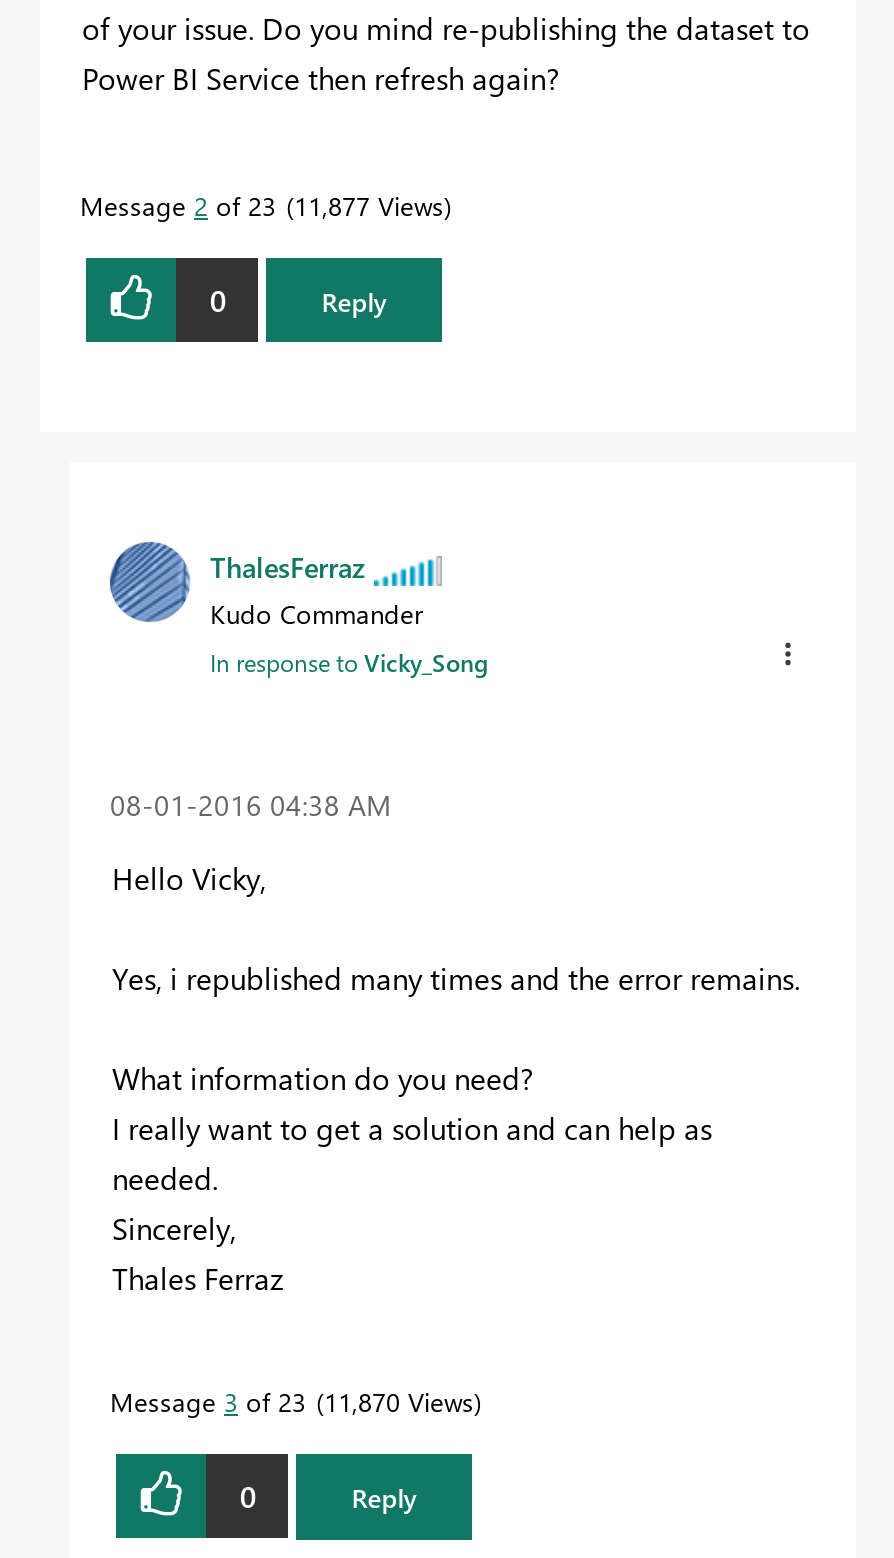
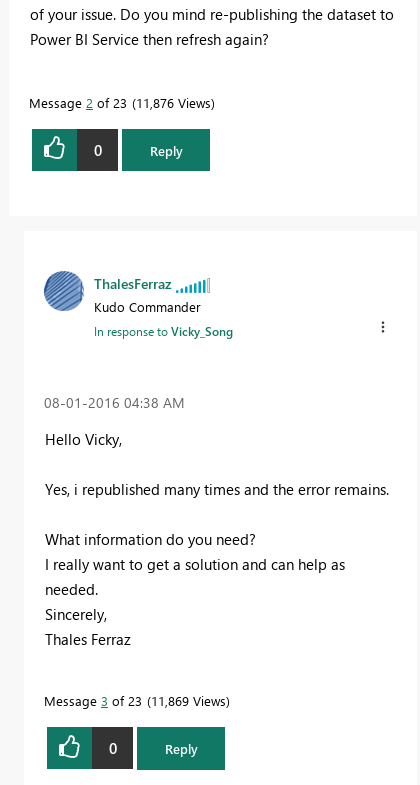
[80,188,444,222] Message 2 of 23 11,877 Views -> [29,94,211,111] Message 2 of 23 11,876 Views
[110,1385,474,1419] Message 3 of 23 11,870 Views -> [44,692,226,709] Message 3 of 23 11,869 Views

